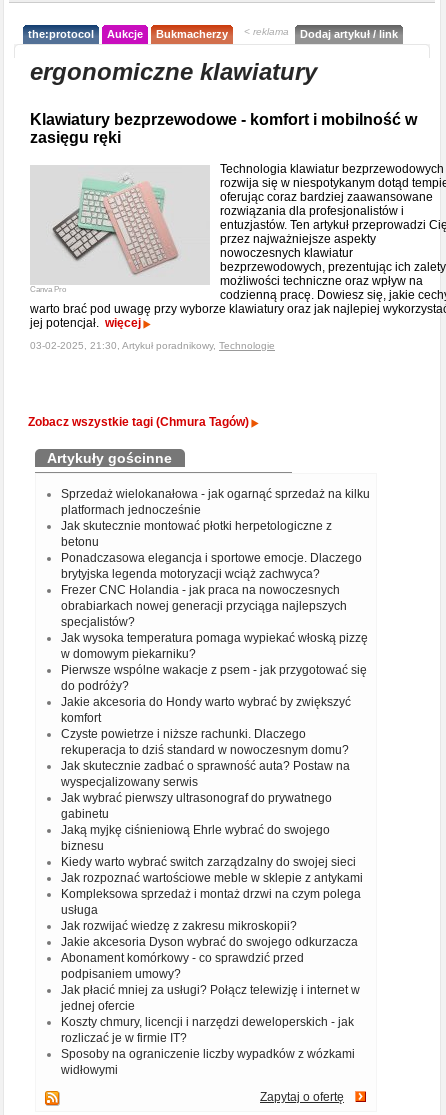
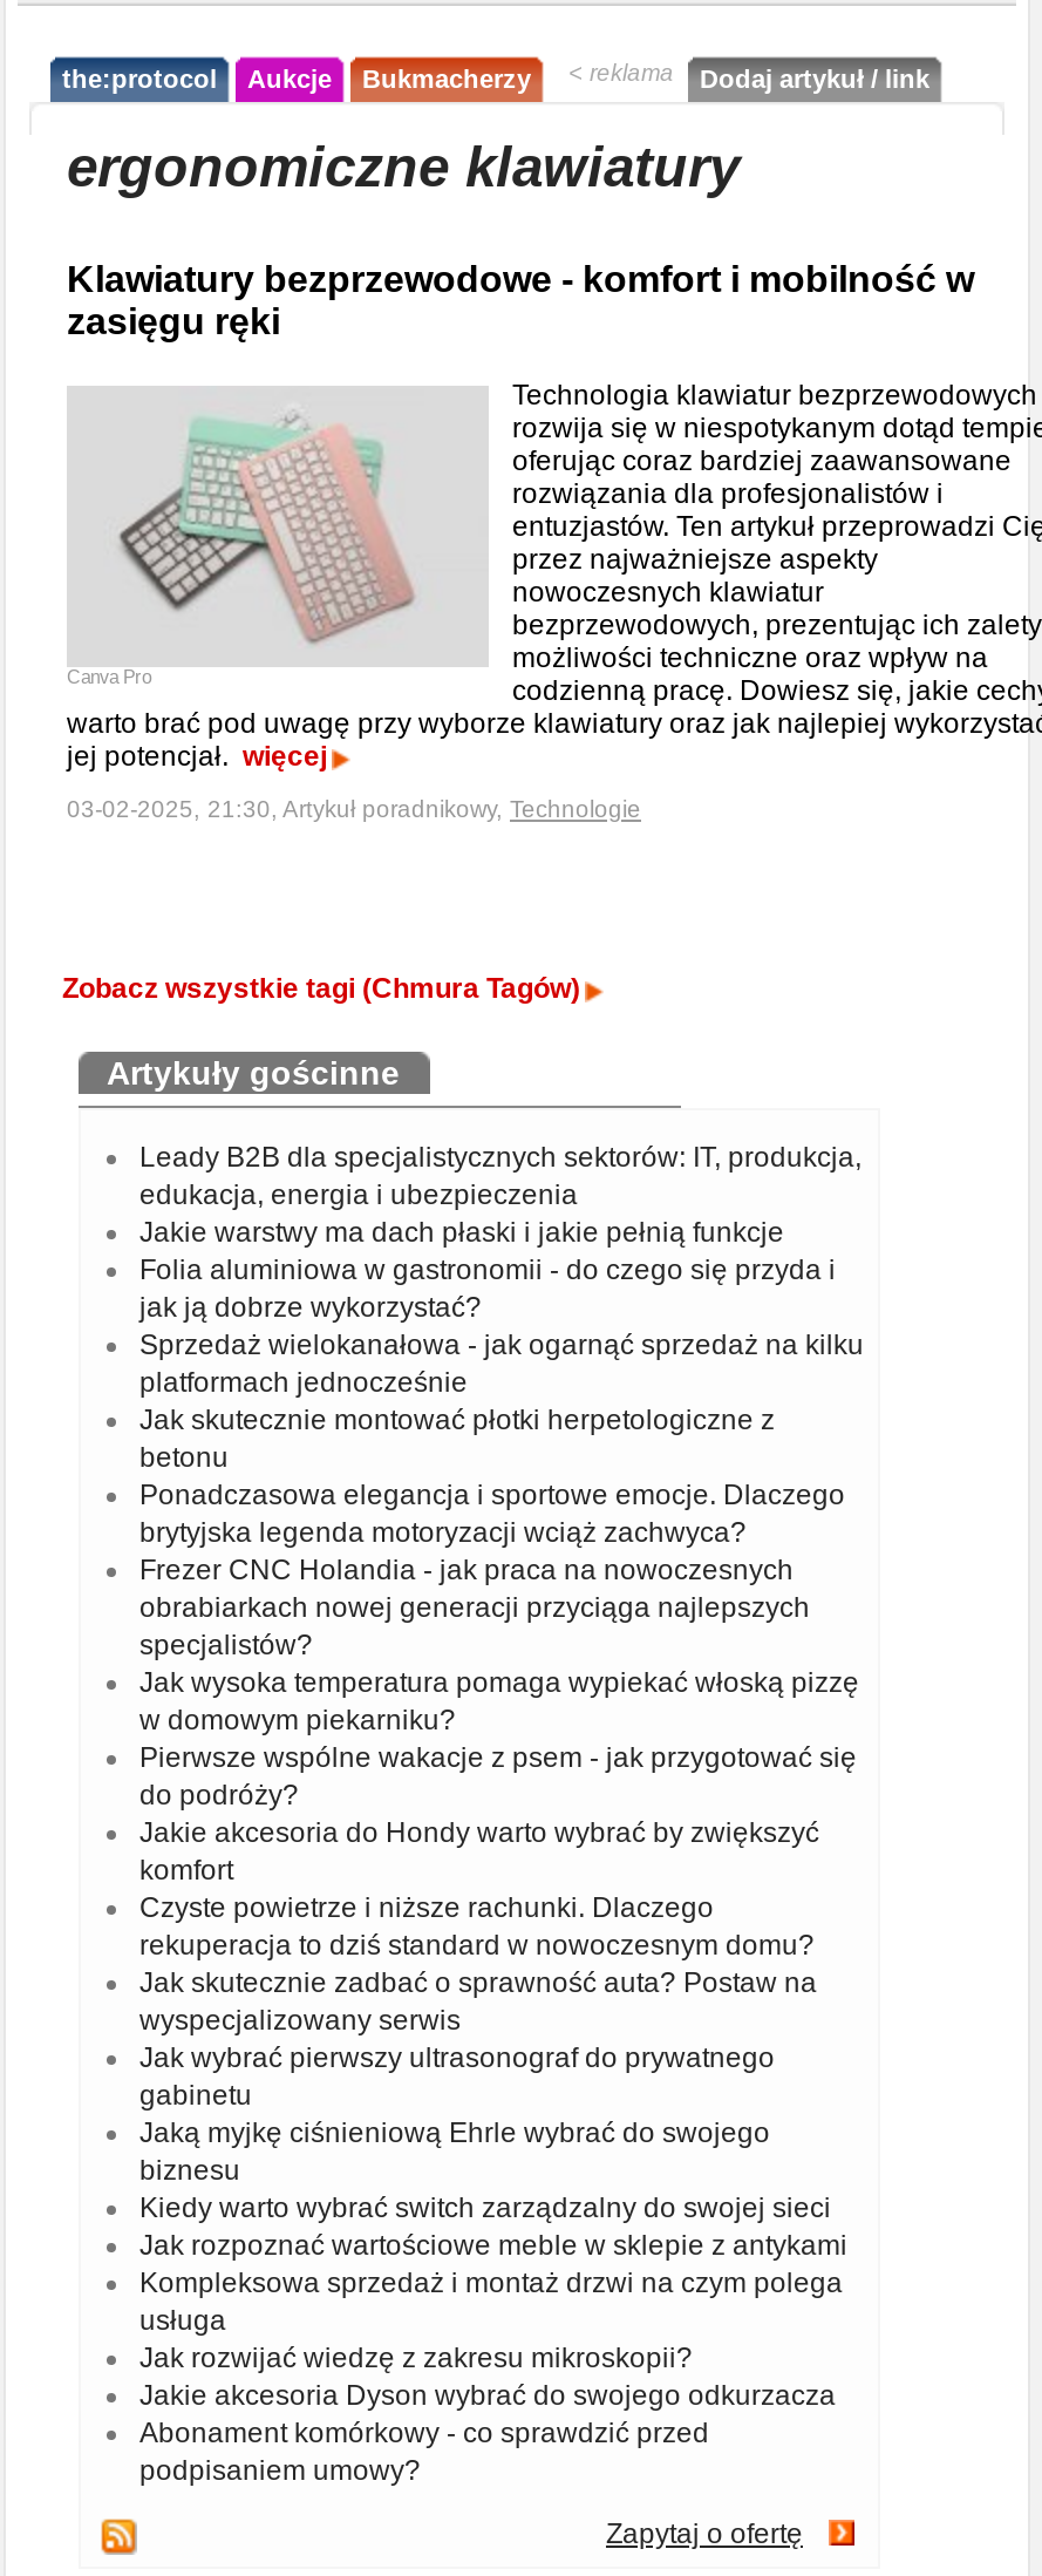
none -> [139,1141,861,1324] Leady B2B dla specjalistycznych sektorów: IT, produkcja, | edukacja, energia i ubezpieczenia | Jakie warstwy ma dach płaski i jakie pełnią funkcje | Folia aluminiowa w gastronomii - do czego się przyda i | jak ją dobrze wykorzystać?
moved [61,487,370,981] -> [139,1328,864,2487]: Sprzedaż wielokanałowa - jak ogarnąć sprzedaż na kilku | platformach jednocześnie | Jak skutecznie montować płotki herpetologiczne z | ... | Abonament komórkowy - co sprawdzić przed | podpisaniem umowy?
[61,983,360,1077] Jak płacić mniej za usługi? Połącz telewizję i internet w | jednej ofercie | Koszty chmury, licencji i narzędzi deweloperskich - jak | rozliczać je w firmie IT? | Sposoby na ograniczenie liczby wypadków z wózkami | widłowymi -> none

